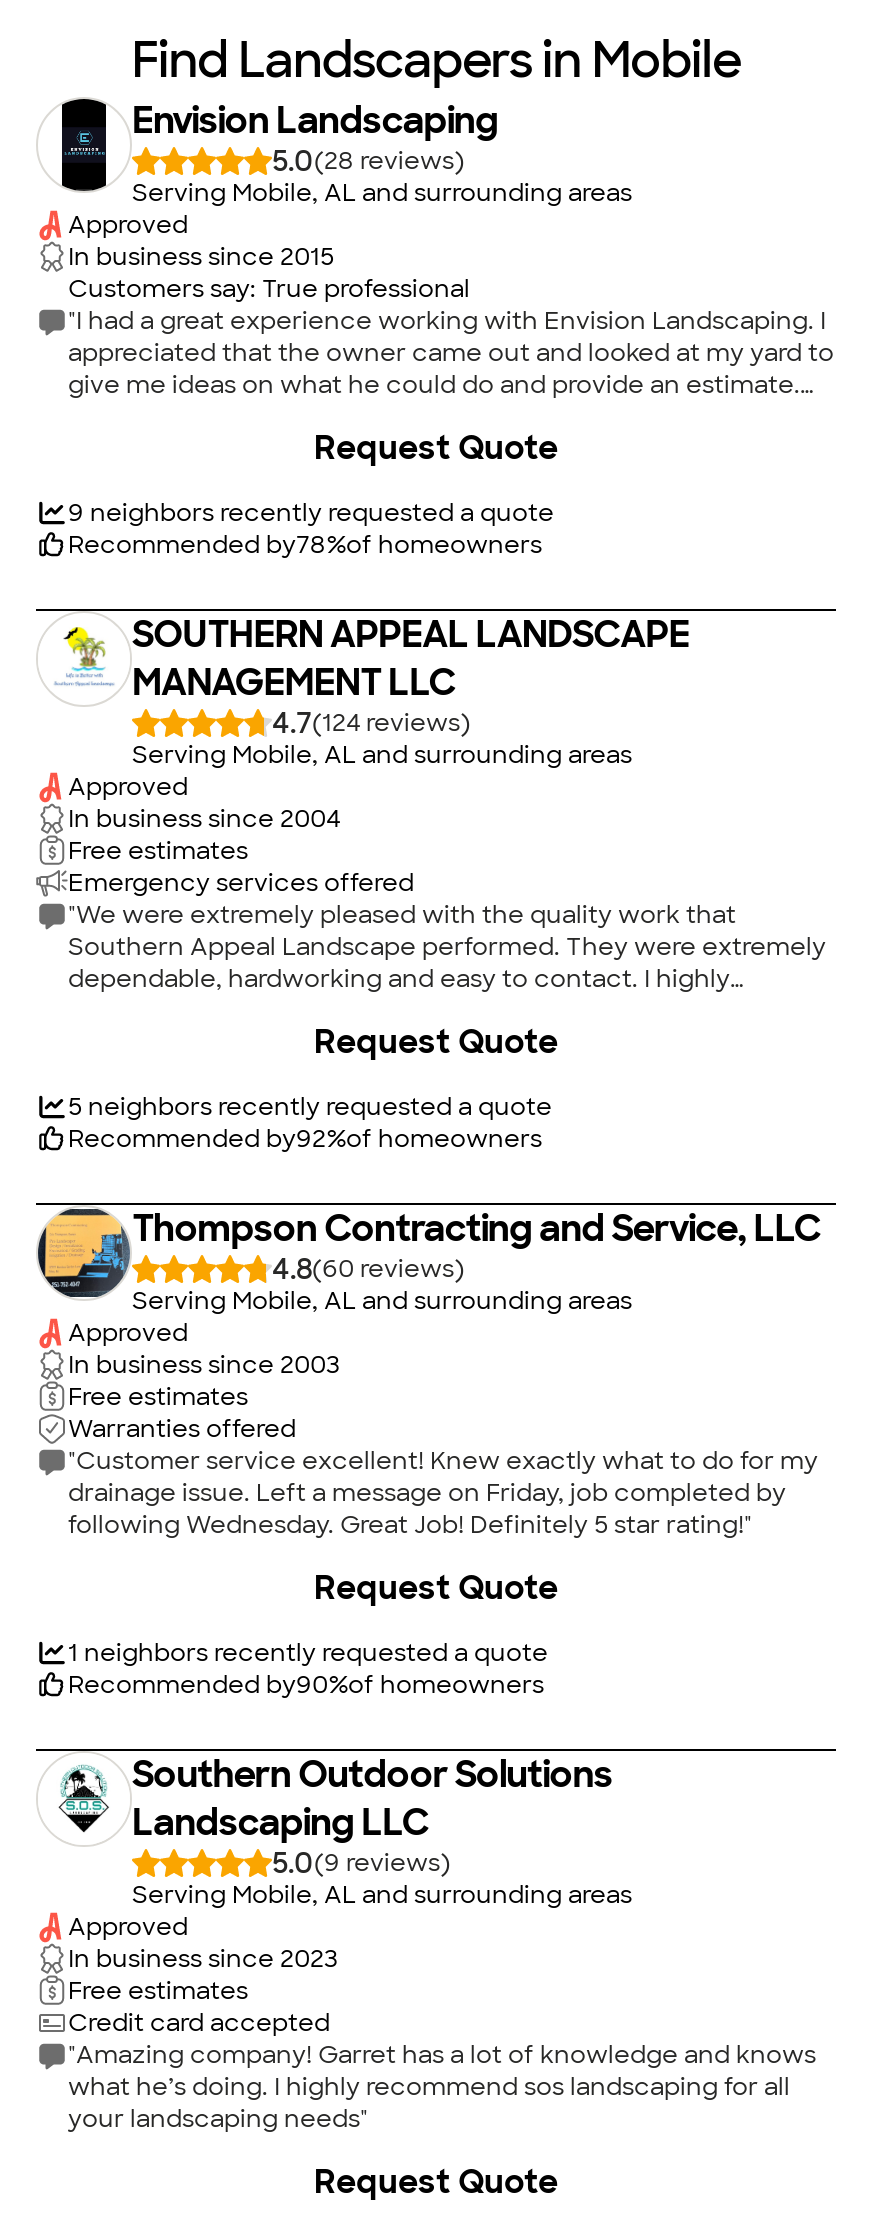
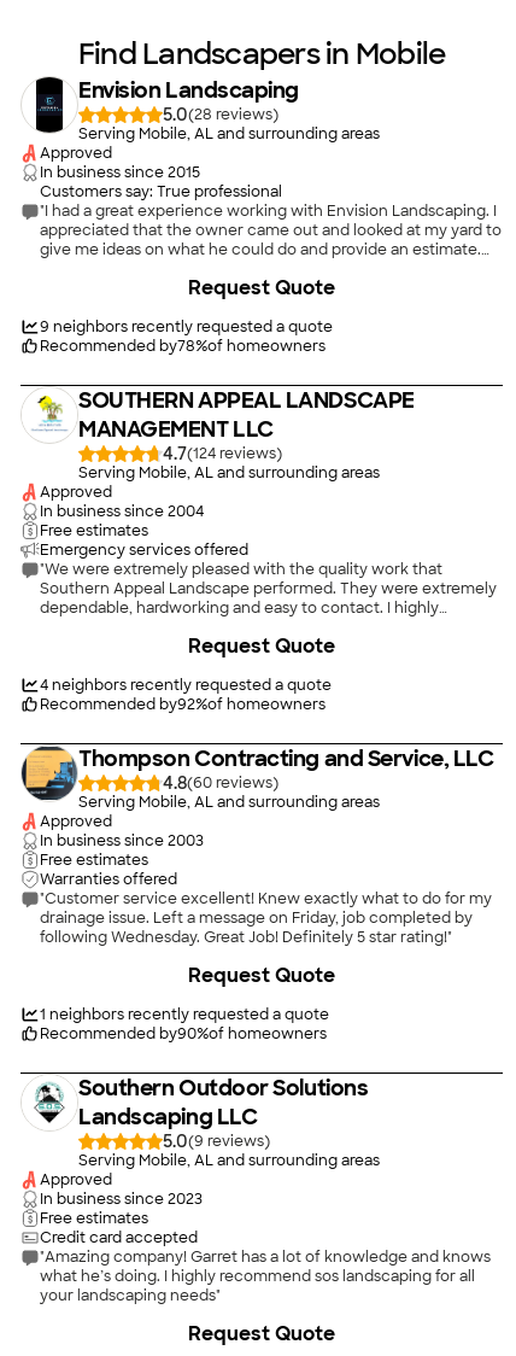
[68,1091,552,1123] 5 neighbors recently requested a quote -> [40,676,332,695] 4 neighbors recently requested a quote

